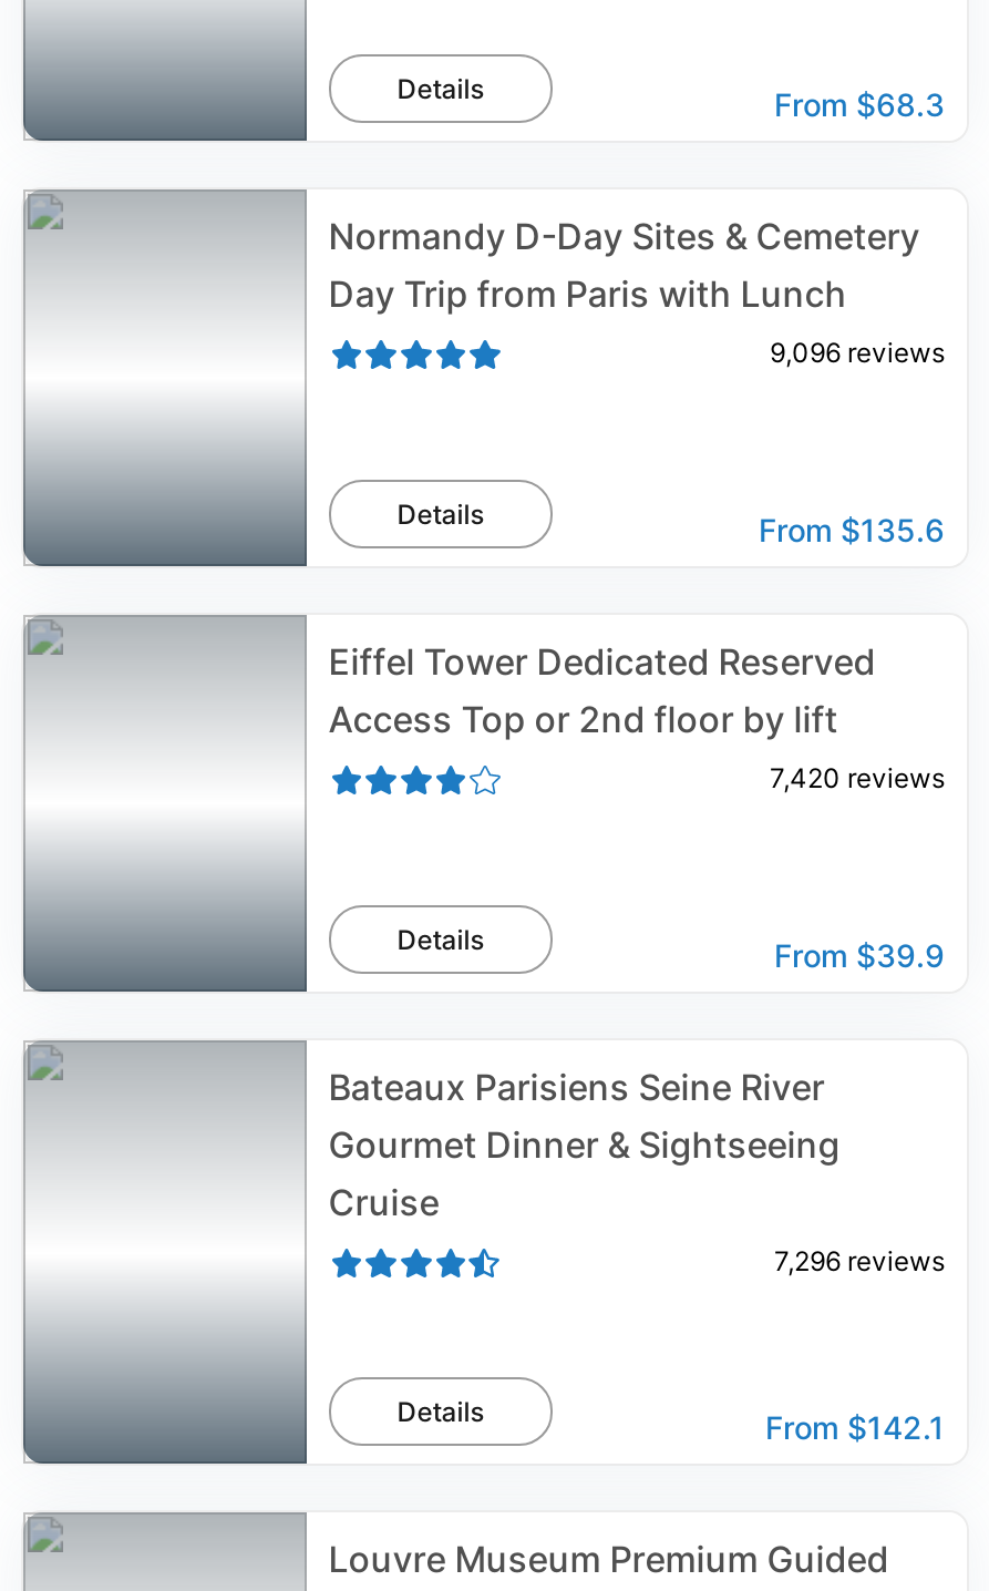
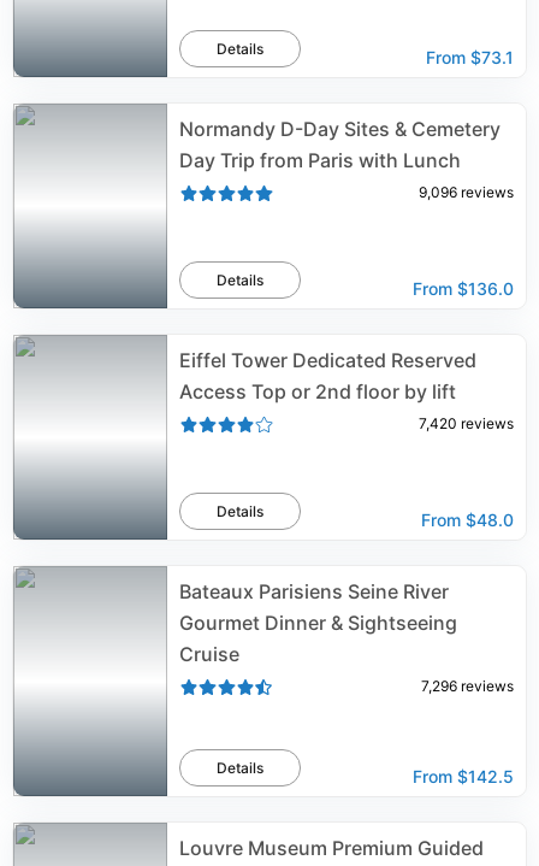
[774,85,945,123] From $68.3 -> [426,47,514,67] From $73.1
[759,511,945,548] From $135.6 -> [413,278,514,299] From $136.0
[774,936,945,974] From $39.9 -> [421,509,514,530] From $48.0
[765,1408,945,1446] From $142.1 -> [413,766,514,787] From $142.5

